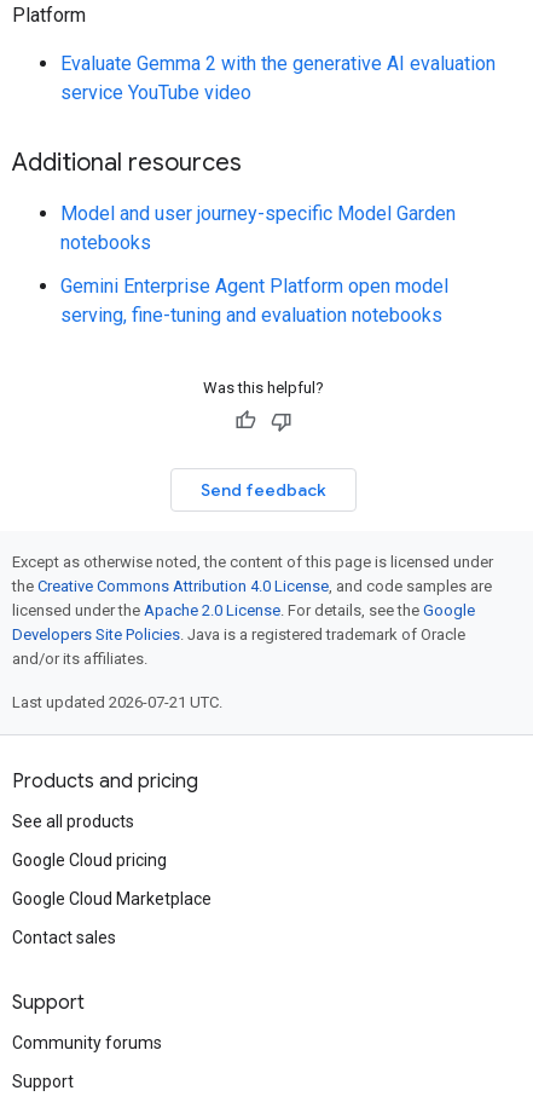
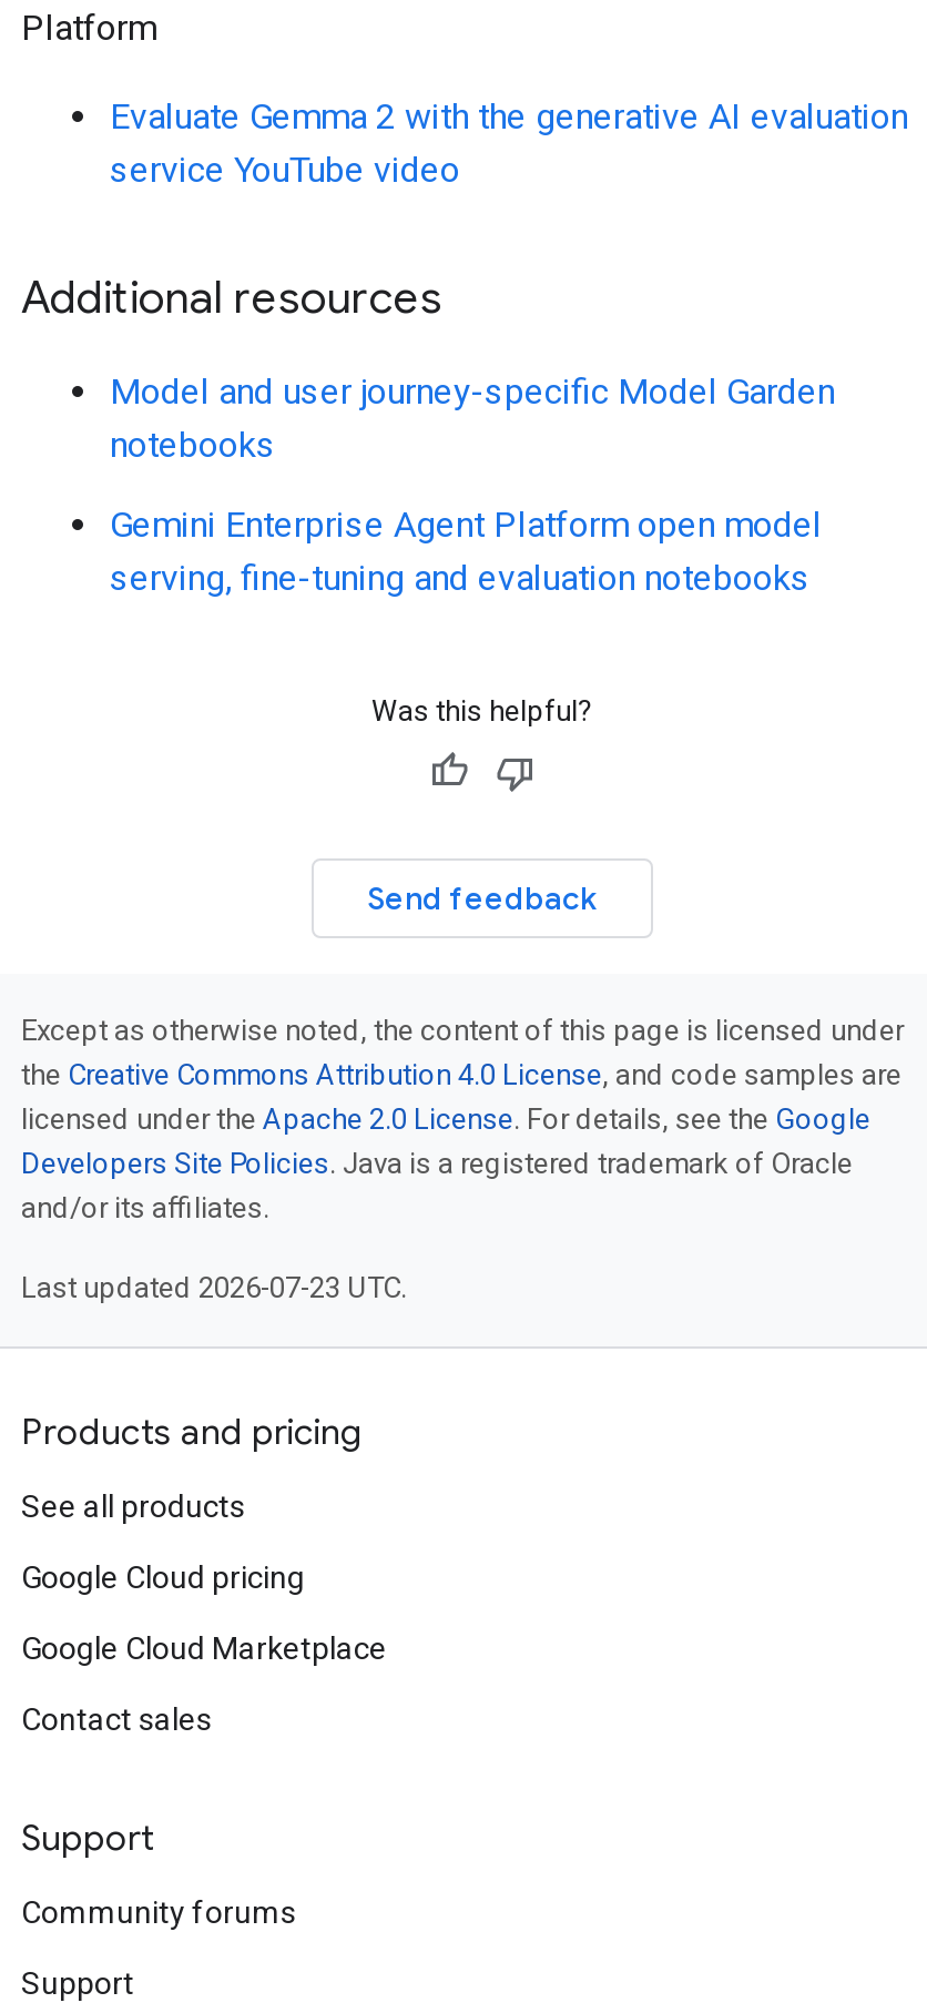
[12,693,222,711] Last updated 2026-07-21 UTC. -> [21,1271,407,1304] Last updated 2026-07-23 UTC.

